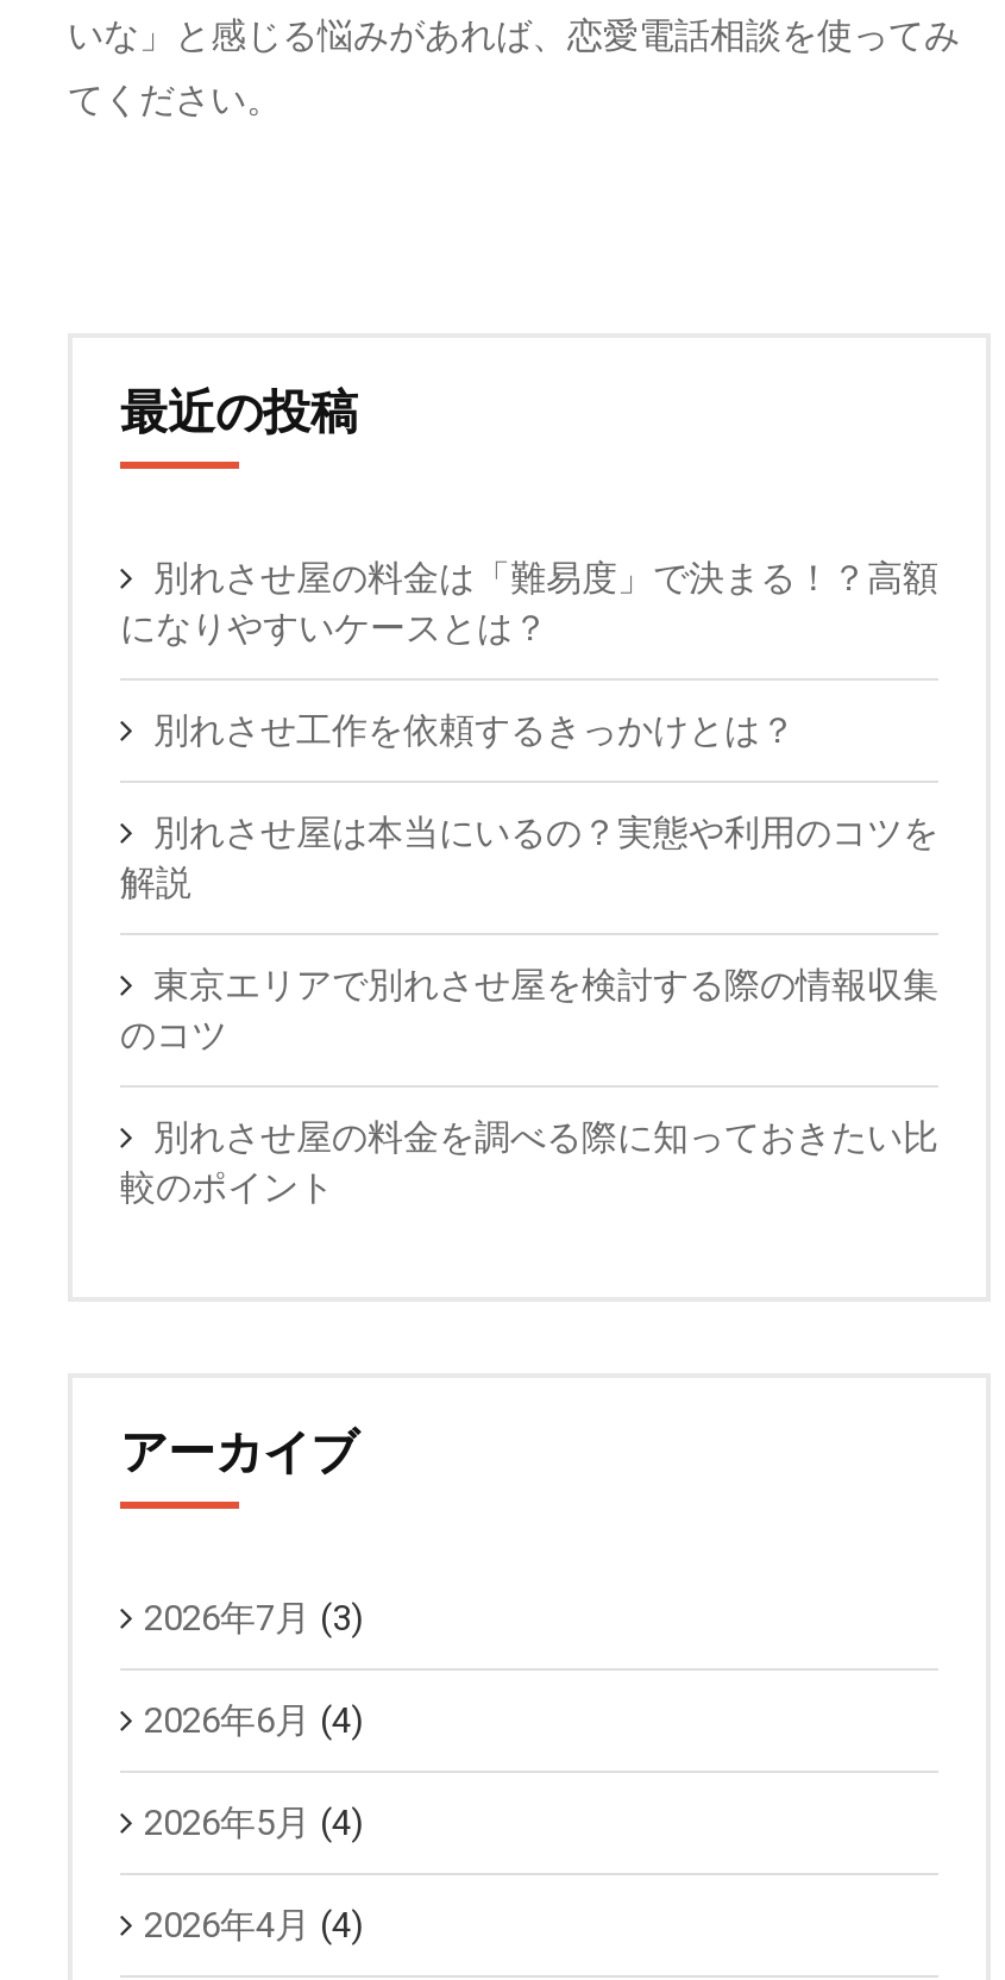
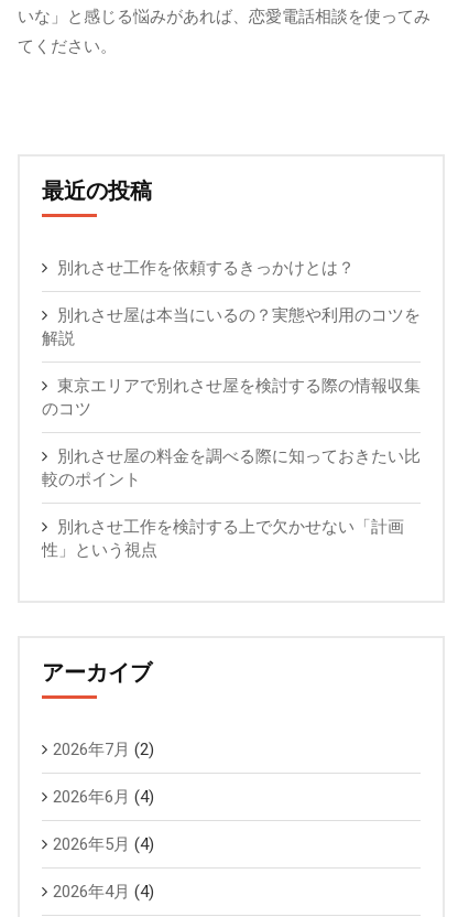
[120,557,938,650] 別れさせ屋の料金は「難易度」で決まる！？高額 | になりやすいケースとは？ -> none
moved [120,709,938,1209] -> [42,258,421,489]: 別れさせ工作を依頼するきっかけとは？ | 別れさせ屋は本当にいるの？実態や利用のコツを | 解説 | 東京エリアで別れさせ屋を検討する際の情報収集 | のコツ | 別れさせ屋の料金を調べる際に知っておきたい比 | 較のポイント
none -> [42,517,404,560] 別れさせ工作を検討する上で欠かせない「計画 | 性」という視点
[144,1597,363,1640] 2026年7月(3) -> [53,740,154,759] 2026年7月(2)

